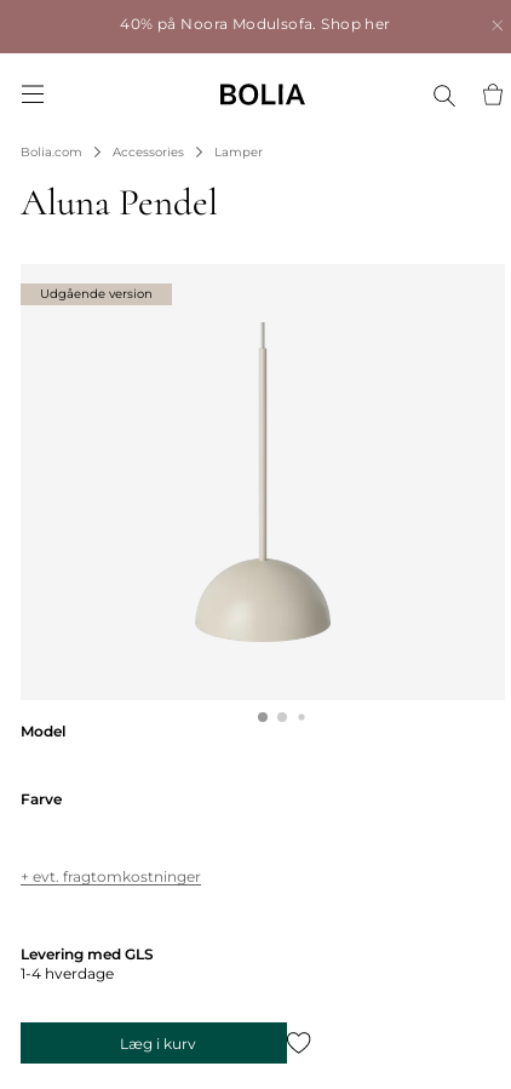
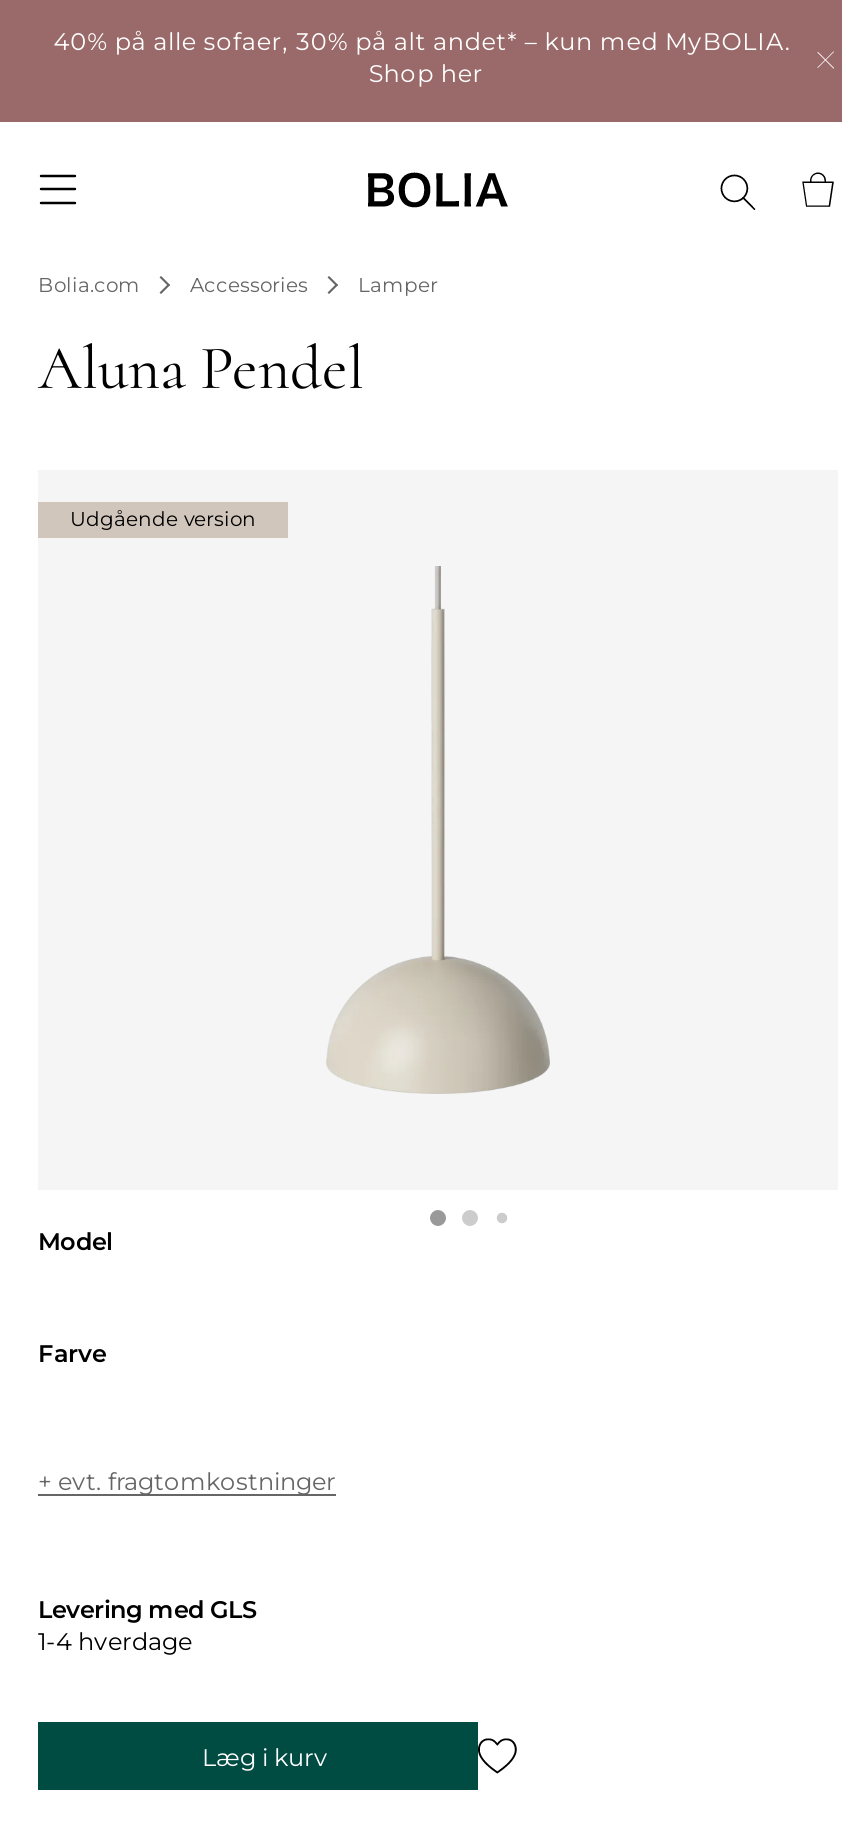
[120,15,391,33] 40% på Noora Modulsofa. Shop her -> [54,26,798,88] 40% på alle sofaer, 30% på alt andet* – kun med MyBOLIA. | Shop her

